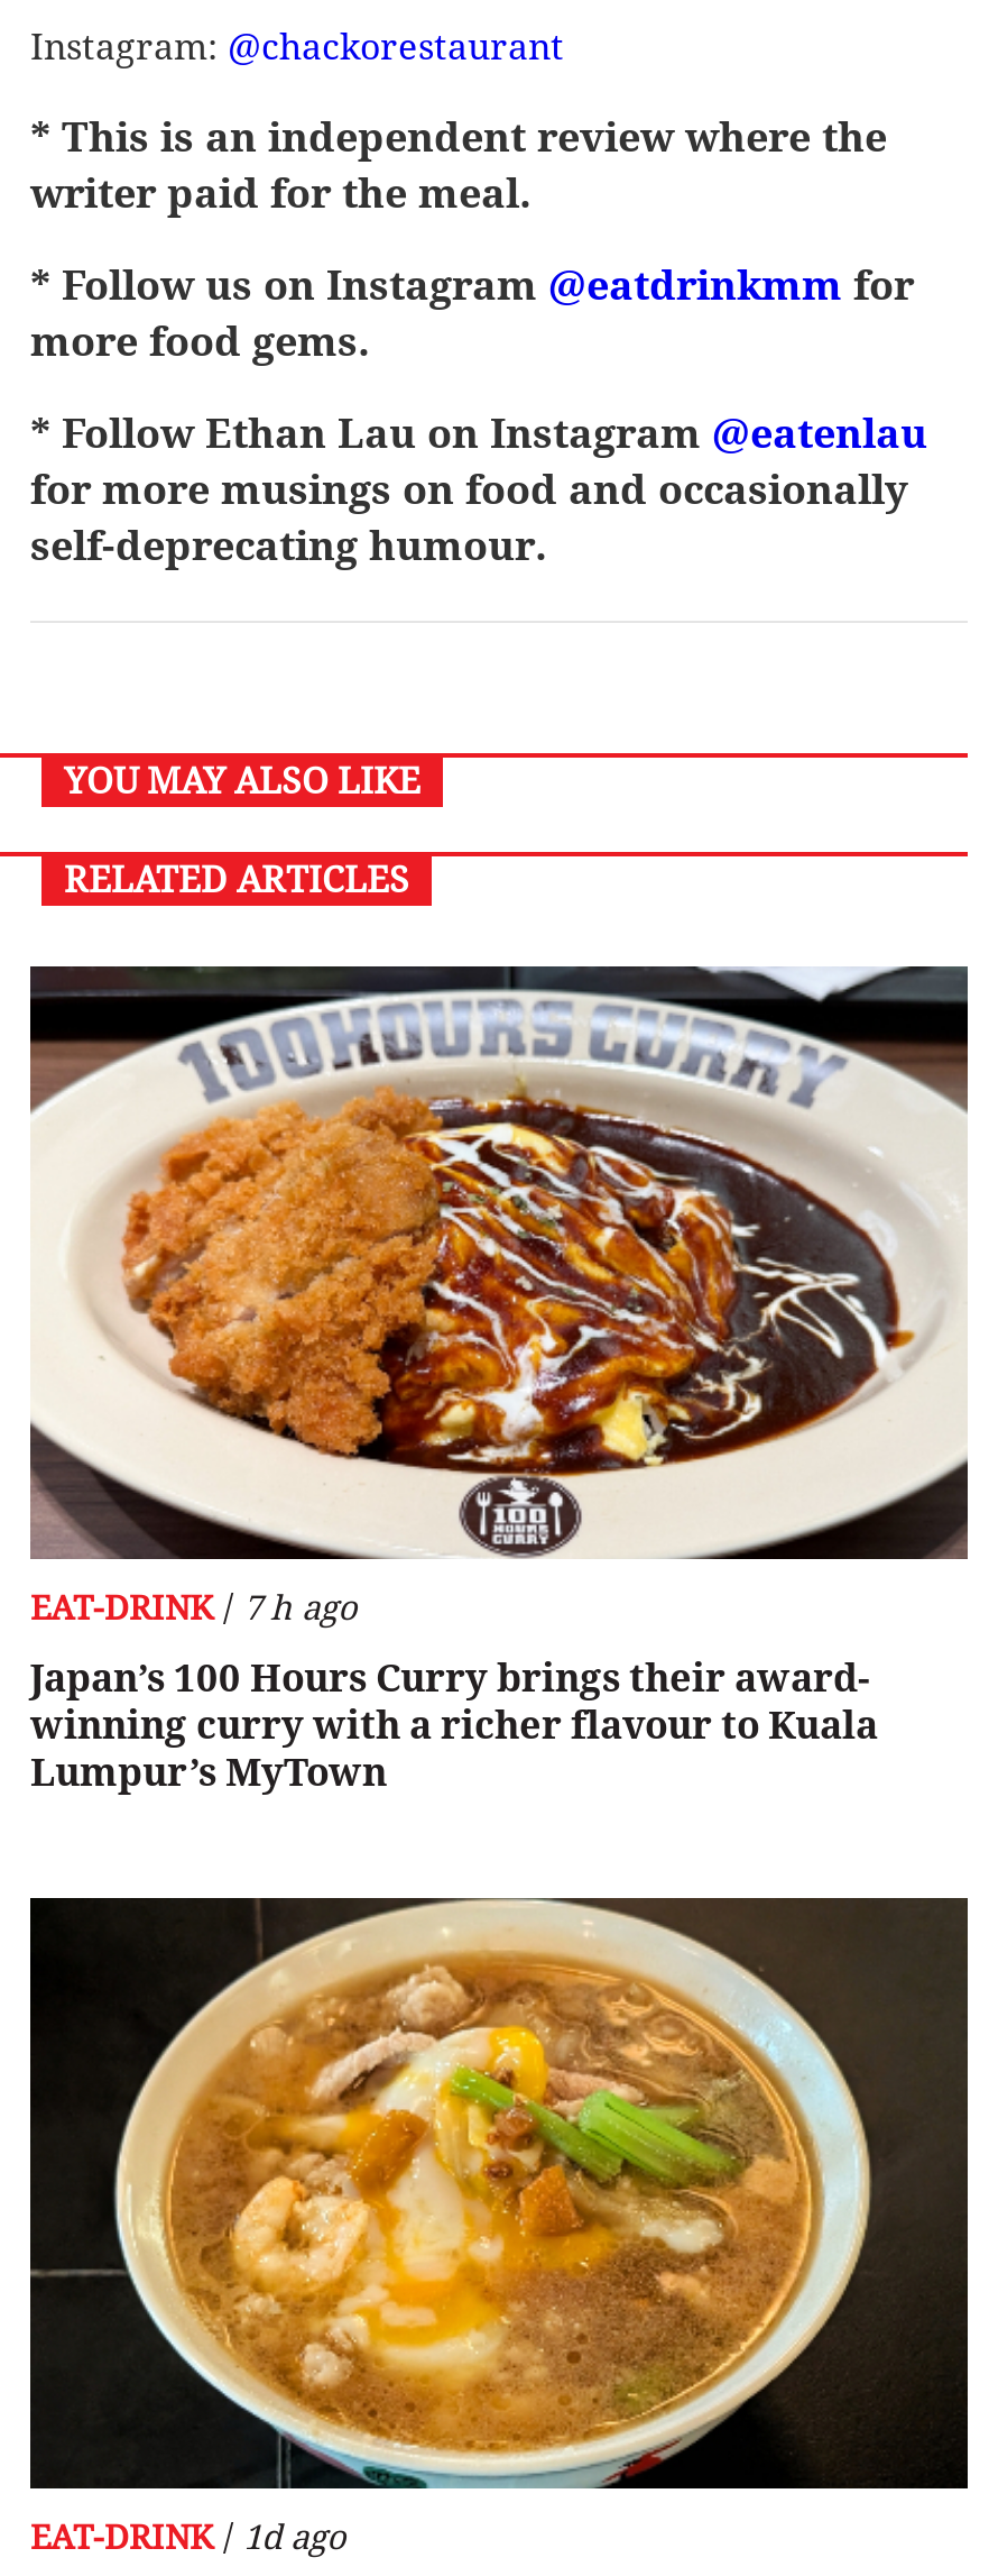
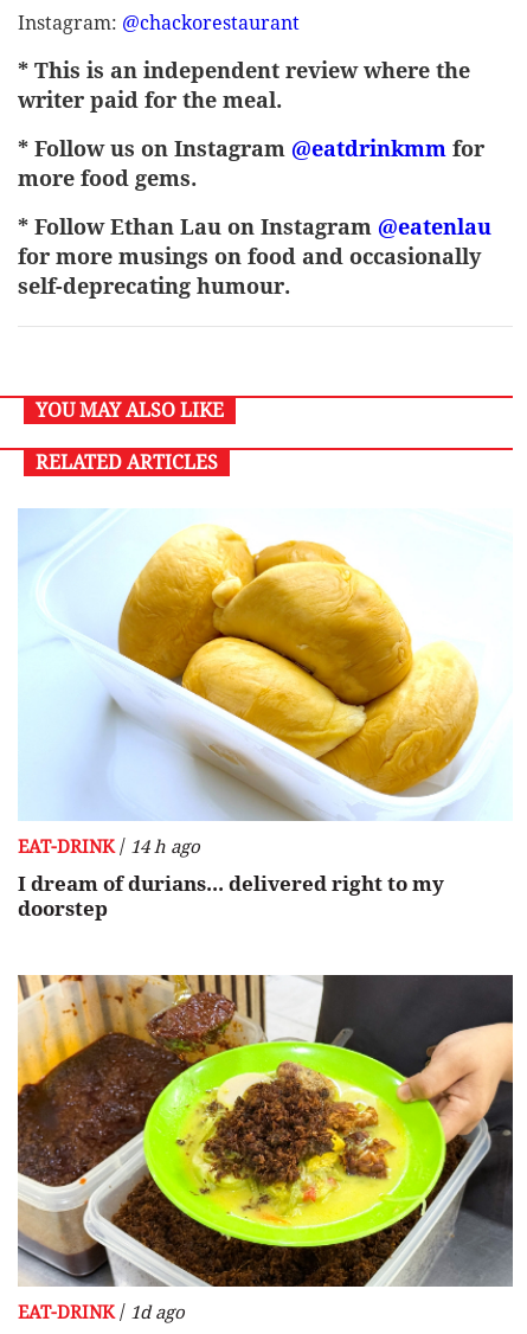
[28,964,970,1628] [image] | EAT-DRINK / 7 h ago -> [18,508,513,857] [image] | EAT-DRINK / 14 h ago
[30,1655,878,1794] Japan’s 100 Hours Curry brings their award- | winning curry with a richer flavour to Kuala | Lumpur’s MyTown -> [18,871,444,920] I dream of durians... delivered right to my | doorstep
[28,1896,970,2491] [image] -> [17,974,514,1288] [image]

